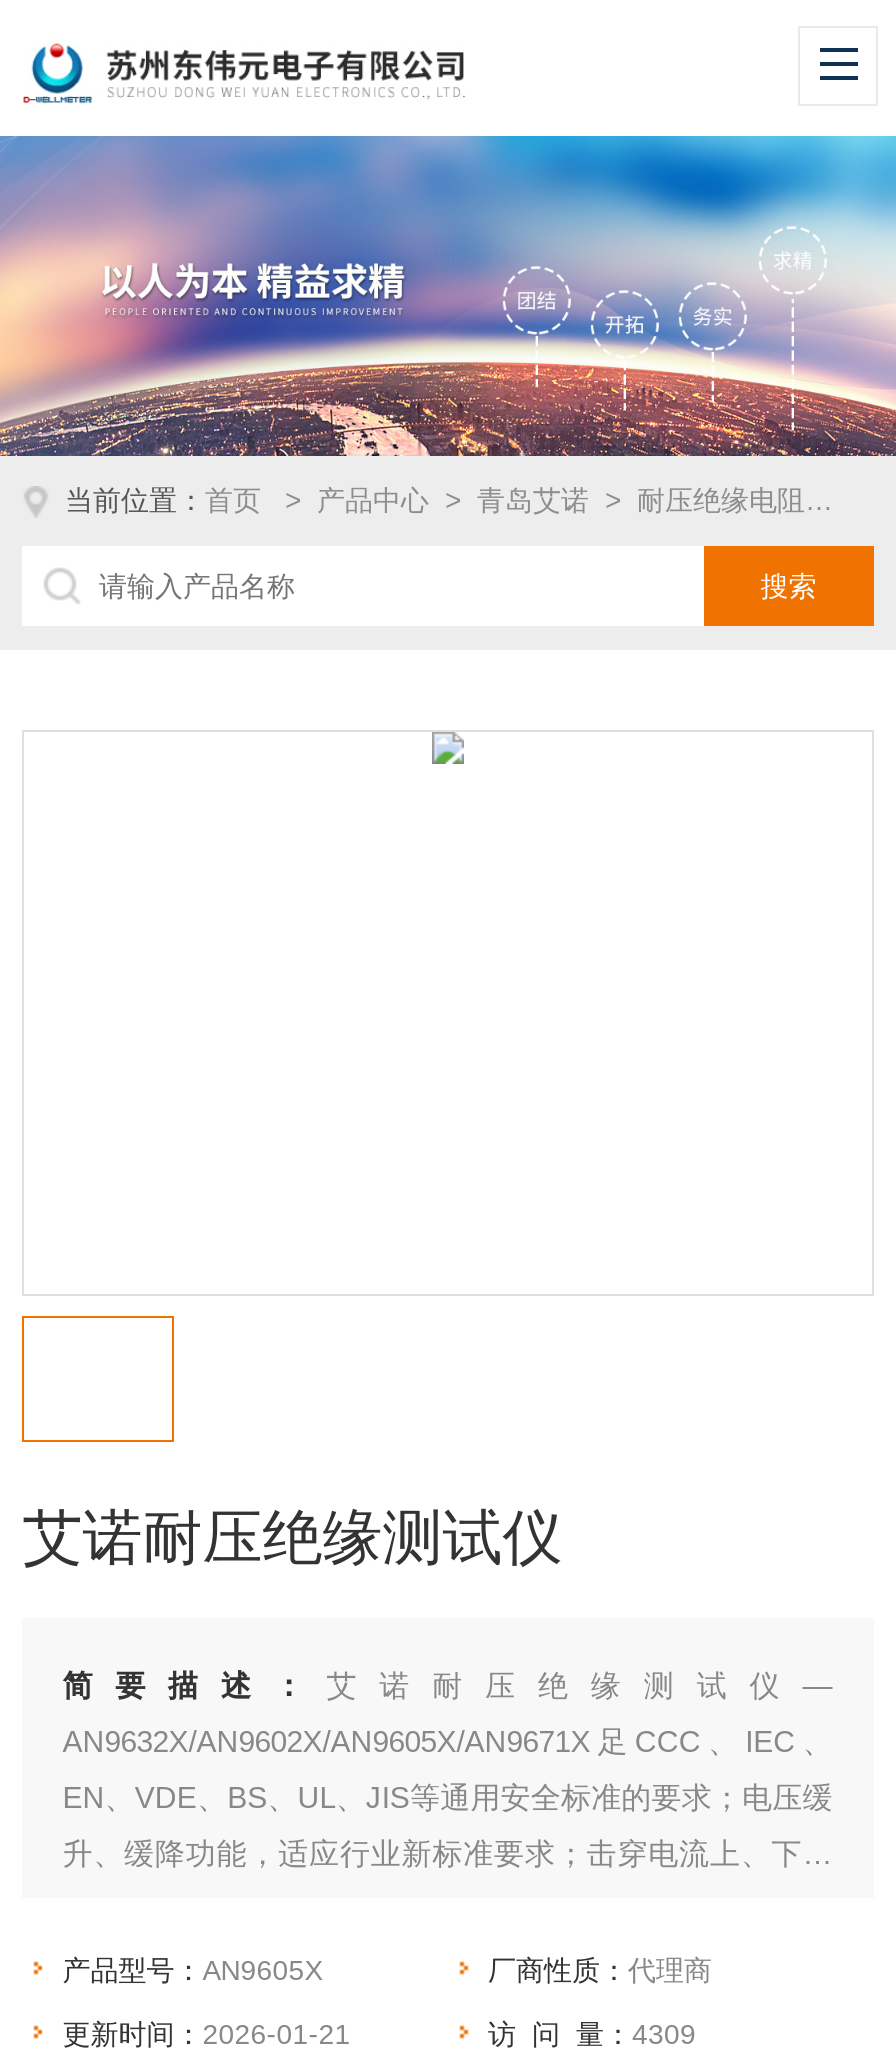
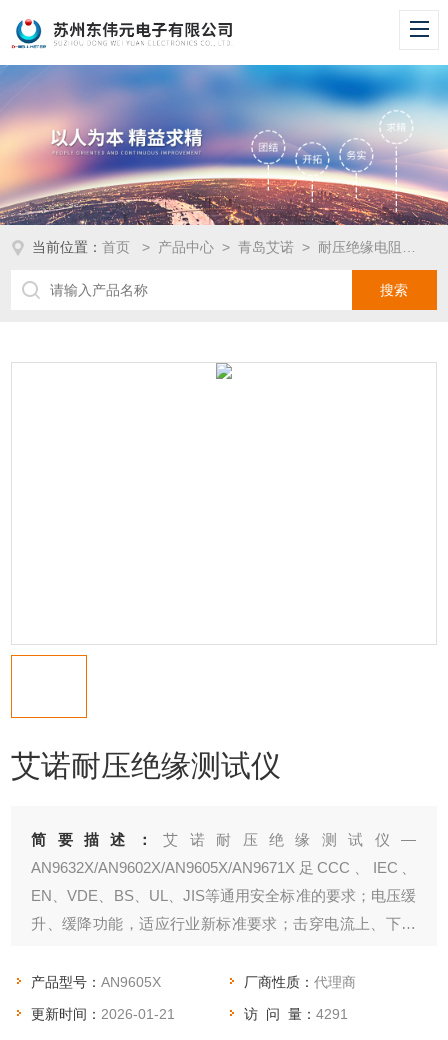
[488,2018,696,2050] 访 问 量：4309 -> [244,1006,348,1022] 访 问 量：4291

